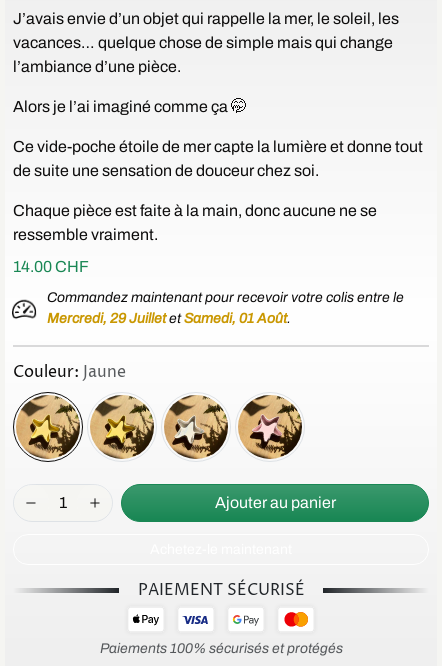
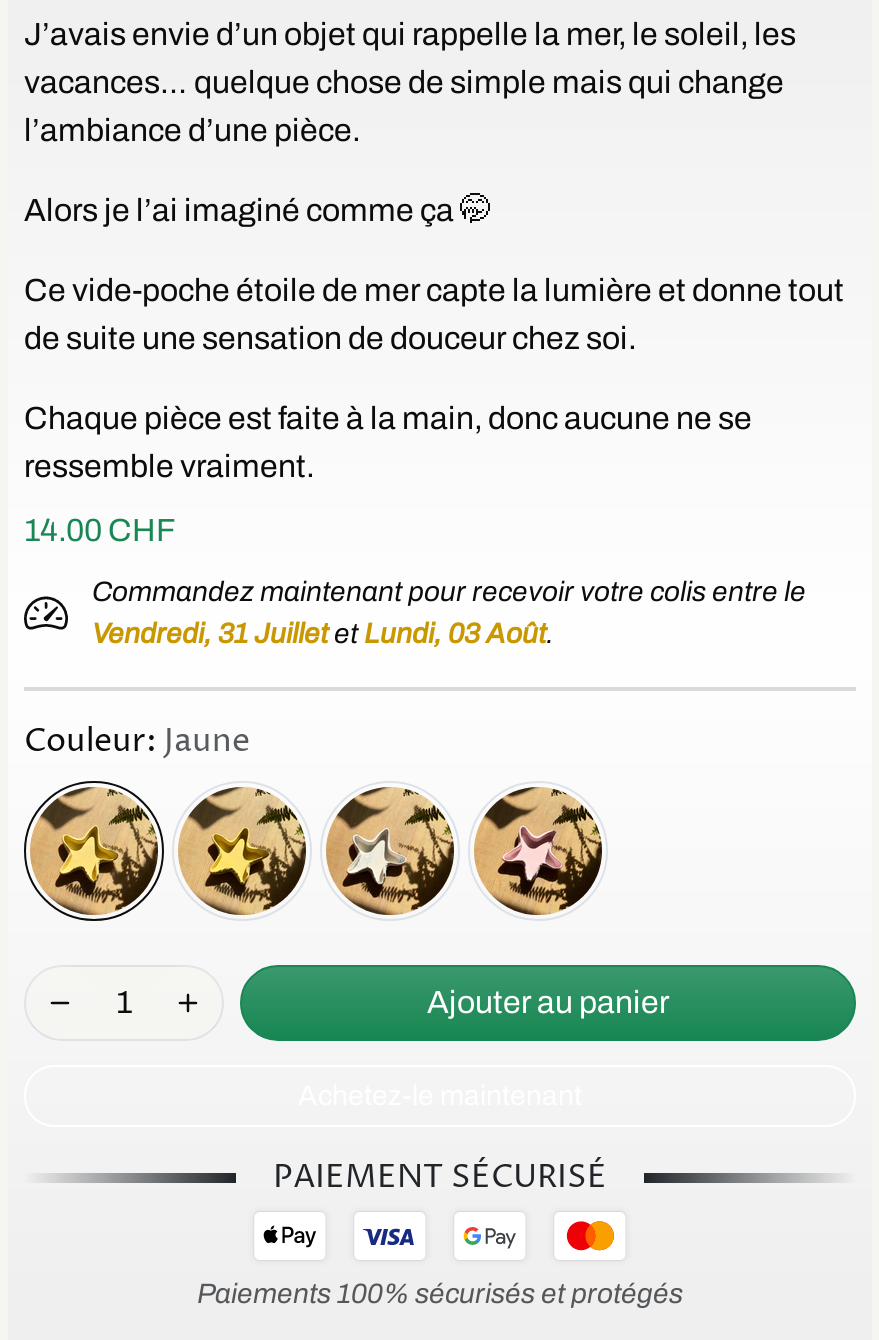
[47,311,291,326] Mercredi, 29 Juilletet Samedi, 01 Août. -> [92,618,554,648] Vendredi, 31 Juilletet Lundi, 03 Août.

